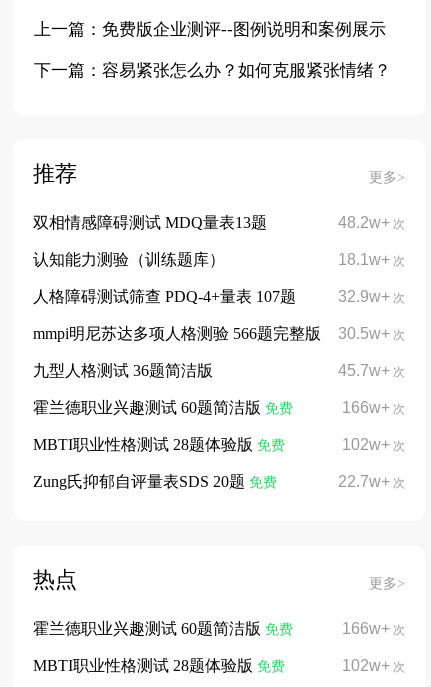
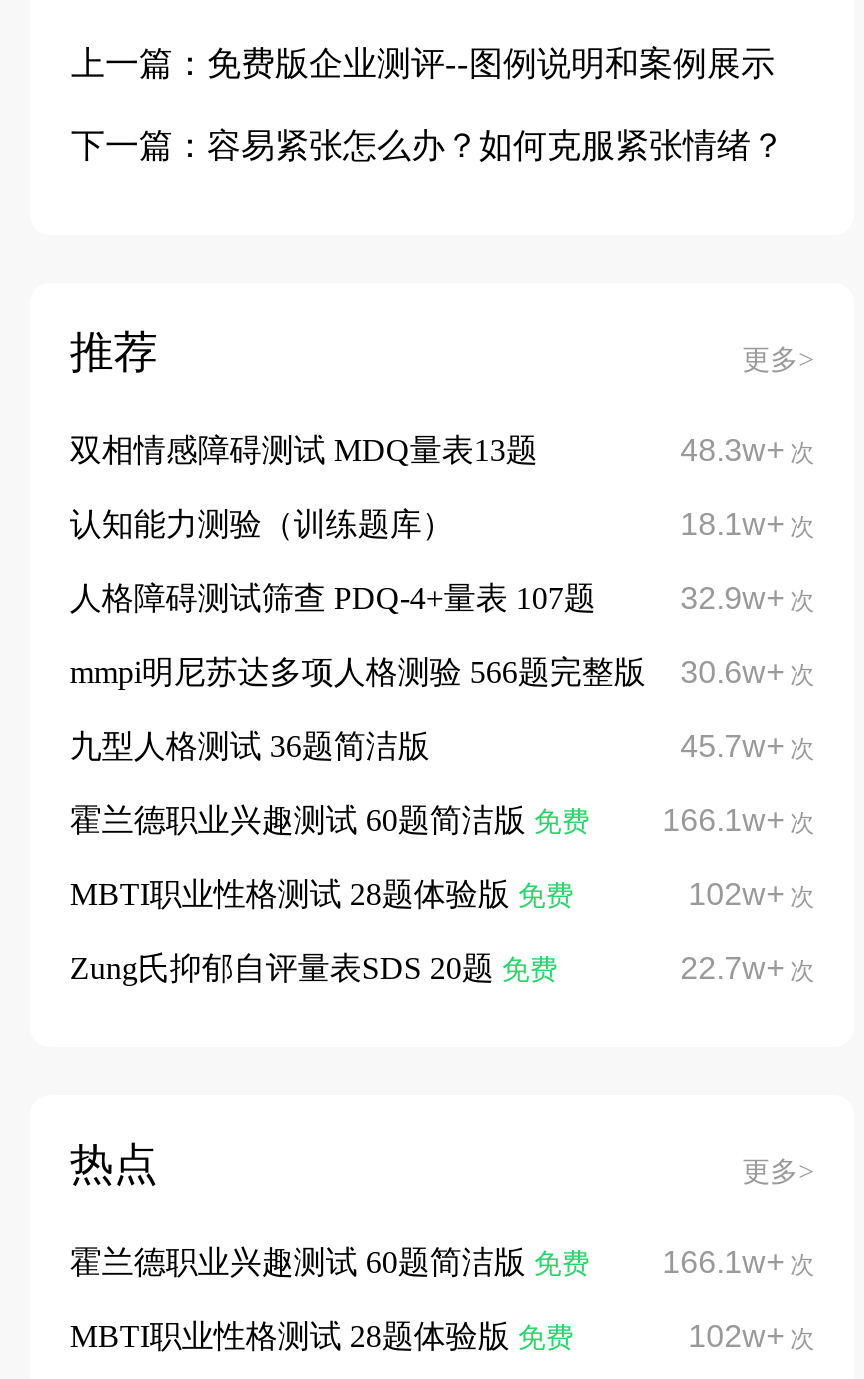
[338,214,405,231] 48.2w+ 次 -> [680,433,814,467] 48.3w+ 次
[33,325,405,342] mmpi明尼苏达多项人格测验 566题完整版 30.5w+ 次 -> [70,655,814,689] mmpi明尼苏达多项人格测验 566题完整版 30.6w+ 次
[342,399,405,416] 166w+ 次 -> [662,803,814,837] 166.1w+ 次
[342,620,405,637] 166w+ 次 -> [662,1245,814,1279] 166.1w+ 次

